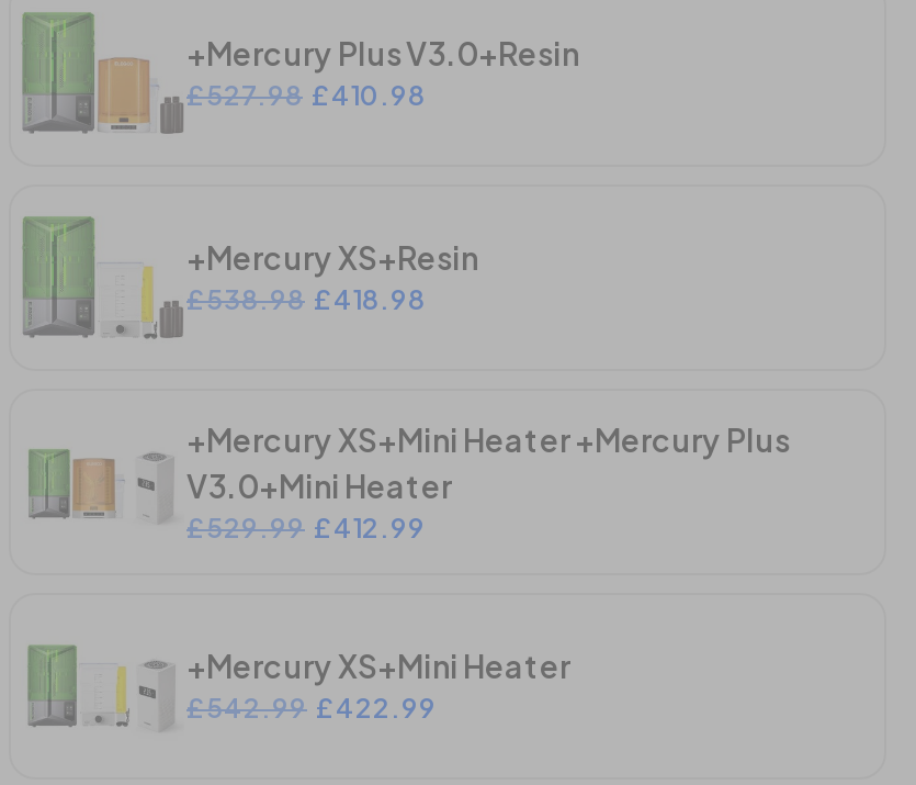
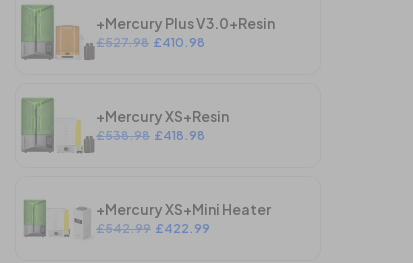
[29,418,790,543] [image] | +Mercury XS+Mini Heater +Mercury Plus | V3.0+Mini Heater | £529.99 £412.99 -> none

